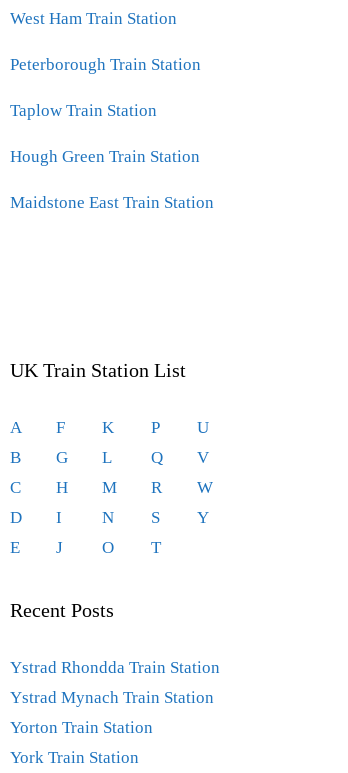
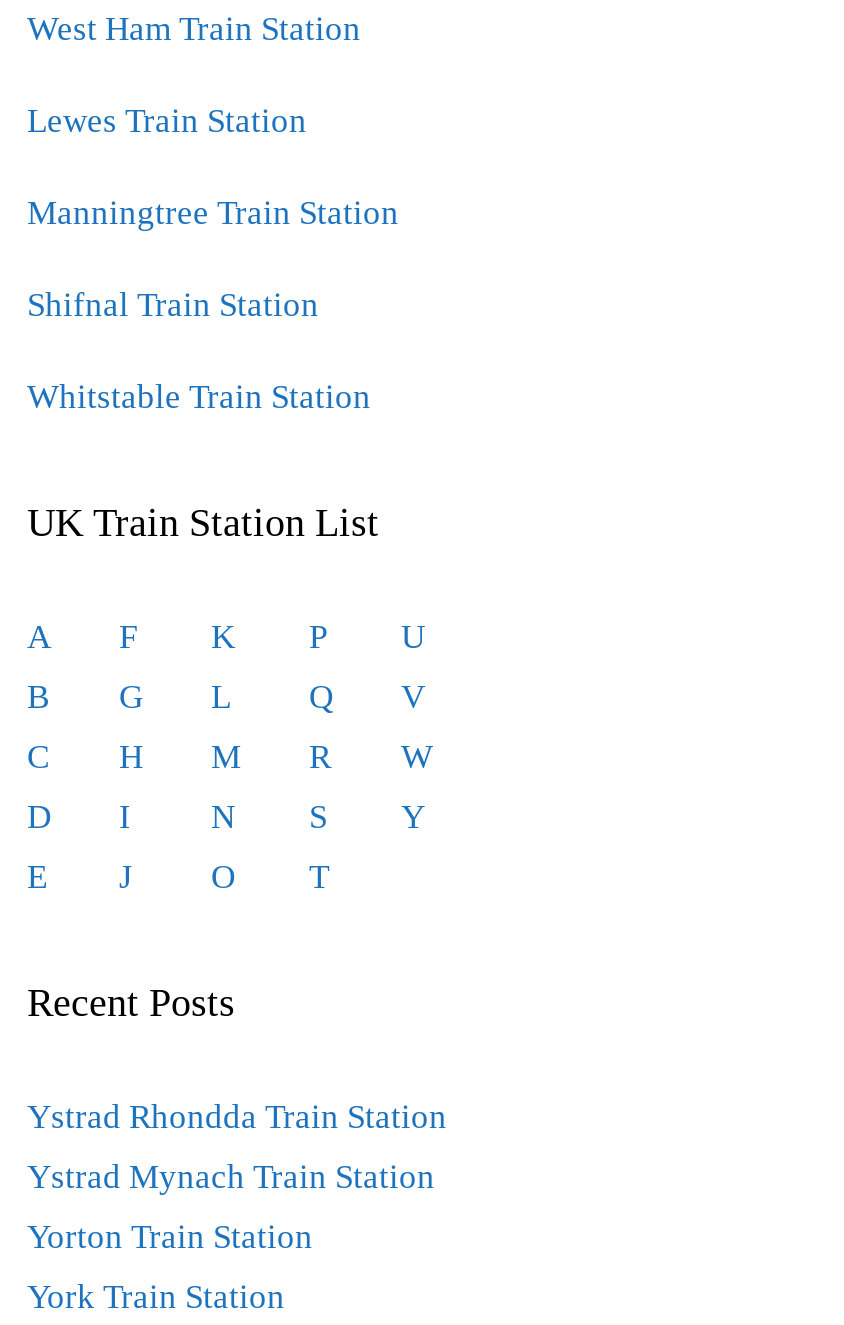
[10,55,201,74] Peterborough Train Station -> [27,101,307,139] Lewes Train Station
[10,101,157,120] Taplow Train Station -> [27,193,399,231] Manningtree Train Station
[10,147,200,166] Hough Green Train Station -> [27,285,319,323] Shifnal Train Station
[10,193,214,212] Maidstone East Train Station -> [27,377,371,415] Whitstable Train Station

